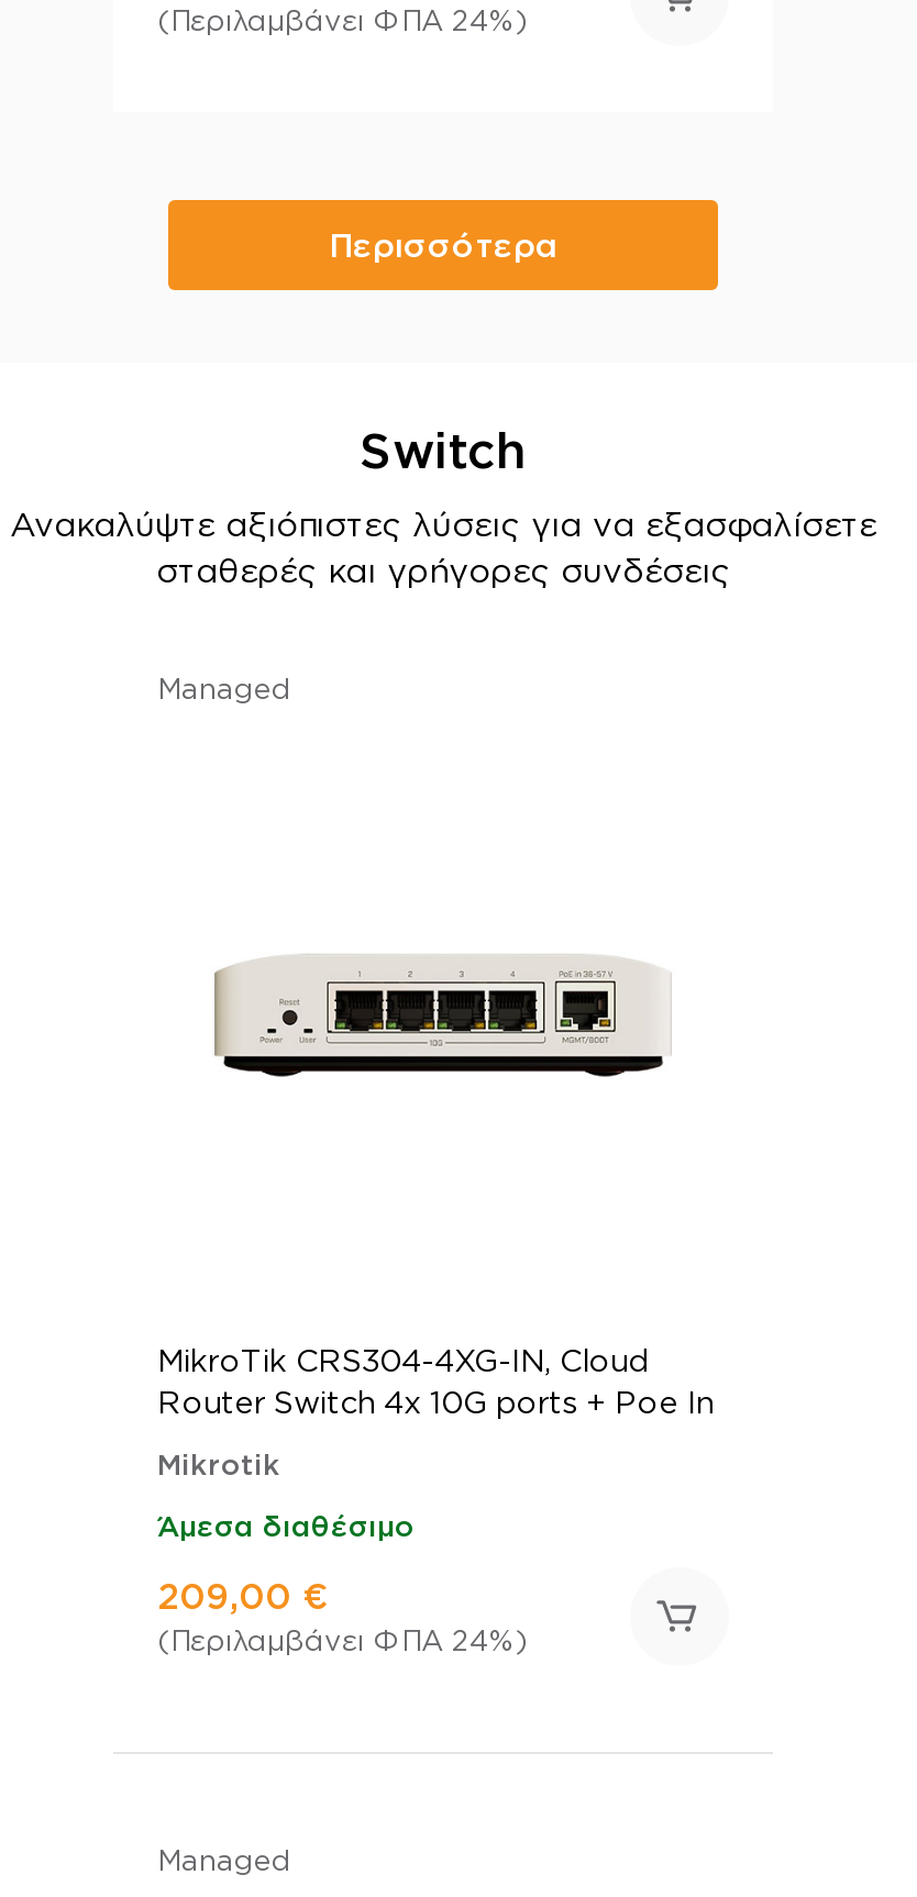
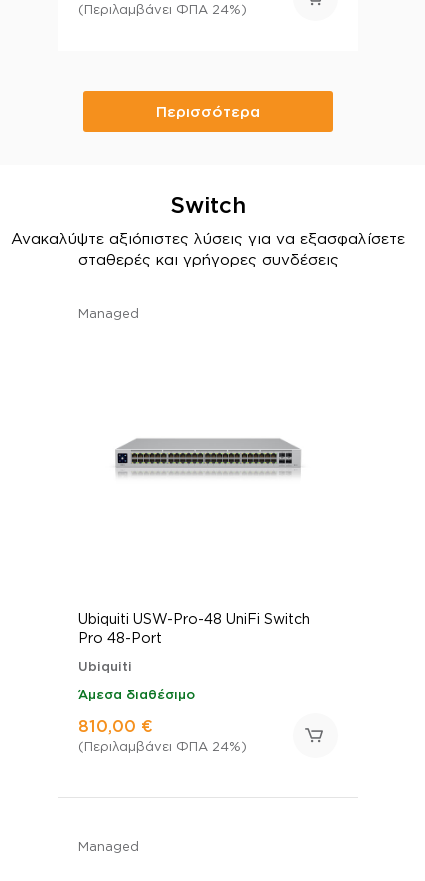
[212,954,670,1079] [image] -> [104,435,308,490] [image]
[157,1342,714,1417] MikroTik CRS304-4XG-IN, Cloud | Router Switch 4x 10G ports + Poe In -> [78,611,310,645] Ubiquiti USW-Pro-48 UniFi Switch | Pro 48-Port
[157,1448,280,1478] Mikrotik -> [78,659,132,673] Ubiquiti
[157,1576,329,1616] 209,00 € -> [78,717,153,735] 810,00 €

